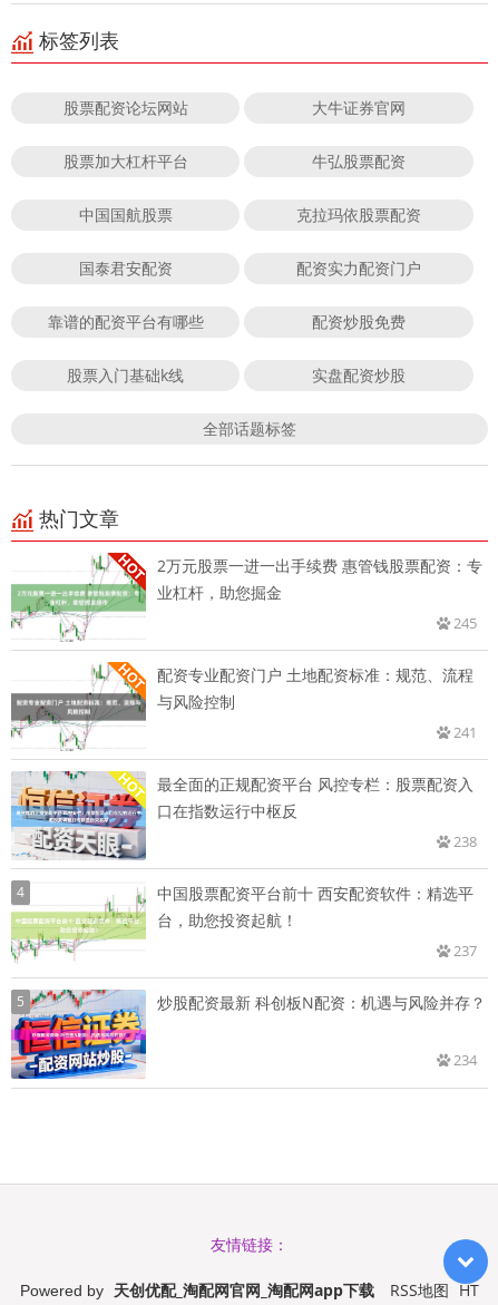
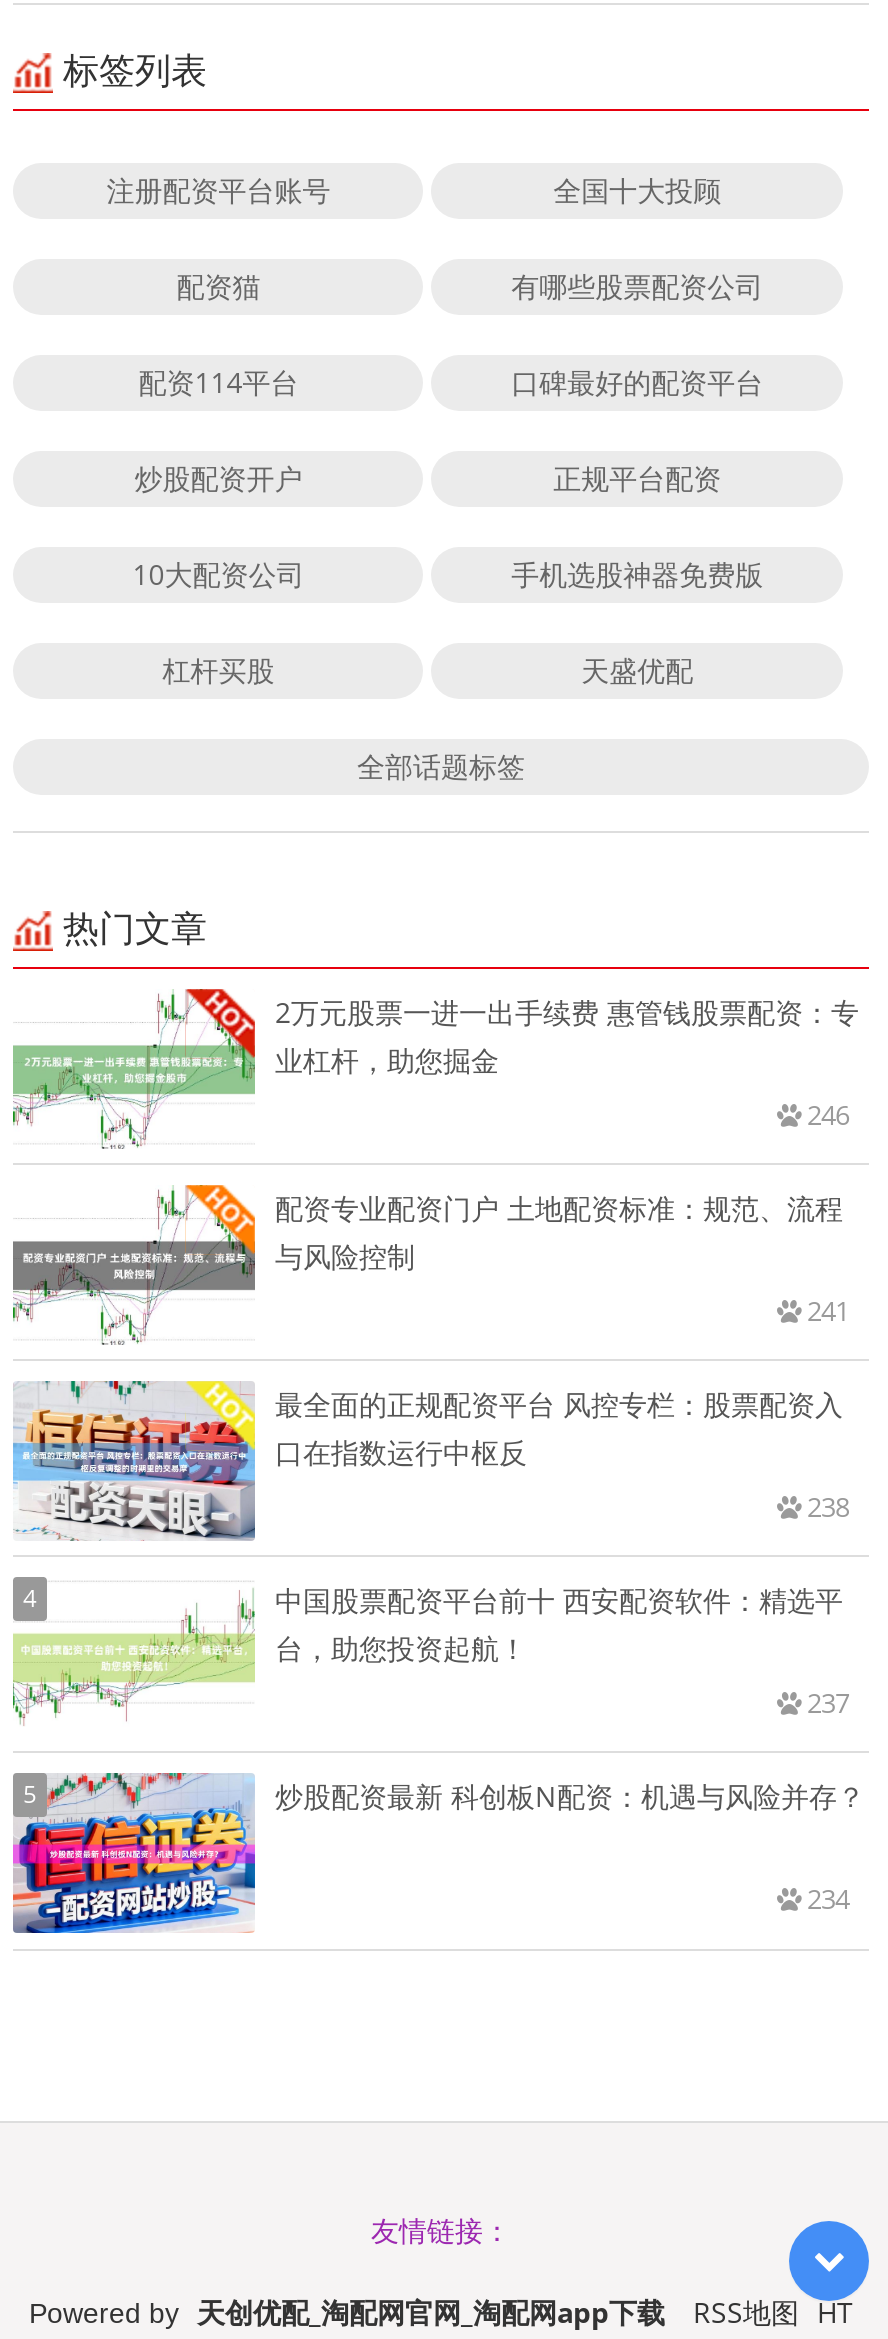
[63,98,406,119] 股票配资论坛网站 | 大牛证券官网 -> [106,172,721,210] 注册配资平台账号 | 全国十大投顾
[63,151,406,172] 股票加大杠杆平台 | 牛弘股票配资 -> [176,268,763,306] 配资猫 | 有哪些股票配资公司
[79,204,421,226] 中国国航股票 | 克拉玛依股票配资 -> [138,364,763,402] 配资114平台 | 口碑最好的配资平台
[79,258,421,279] 国泰君安配资 | 配资实力配资门户 -> [134,460,721,498] 炒股配资开户 | 正规平台配资
[48,311,406,333] 靠谱的配资平台有哪些 | 配资炒股免费 -> [132,556,763,594] 10大配资公司 | 手机选股神器免费版
[67,365,406,386] 股票入门基础k线 | 实盘配资炒股 -> [162,652,693,690] 杠杆买股 | 天盛优配
[453,613,477,634] 245 -> [807,1098,849,1134] 246

